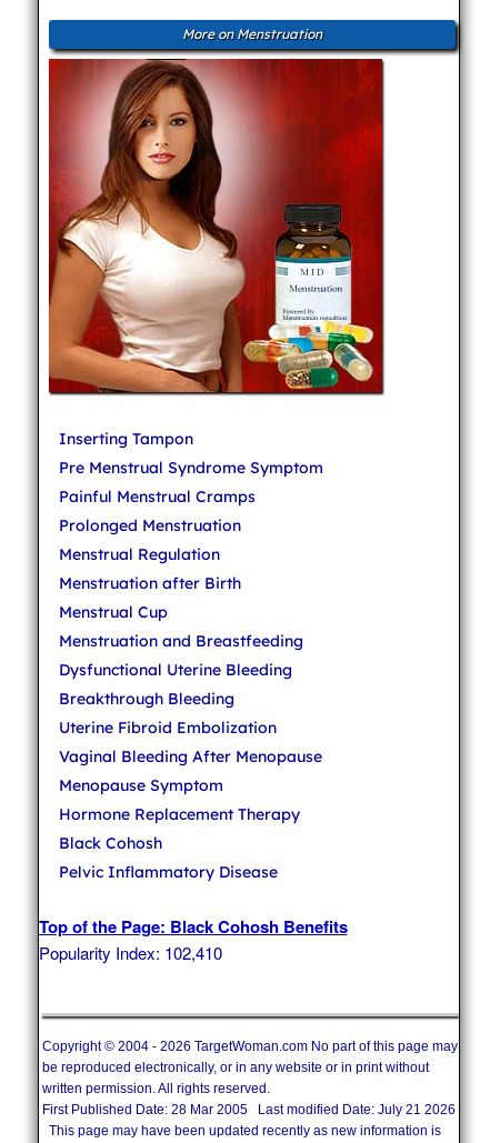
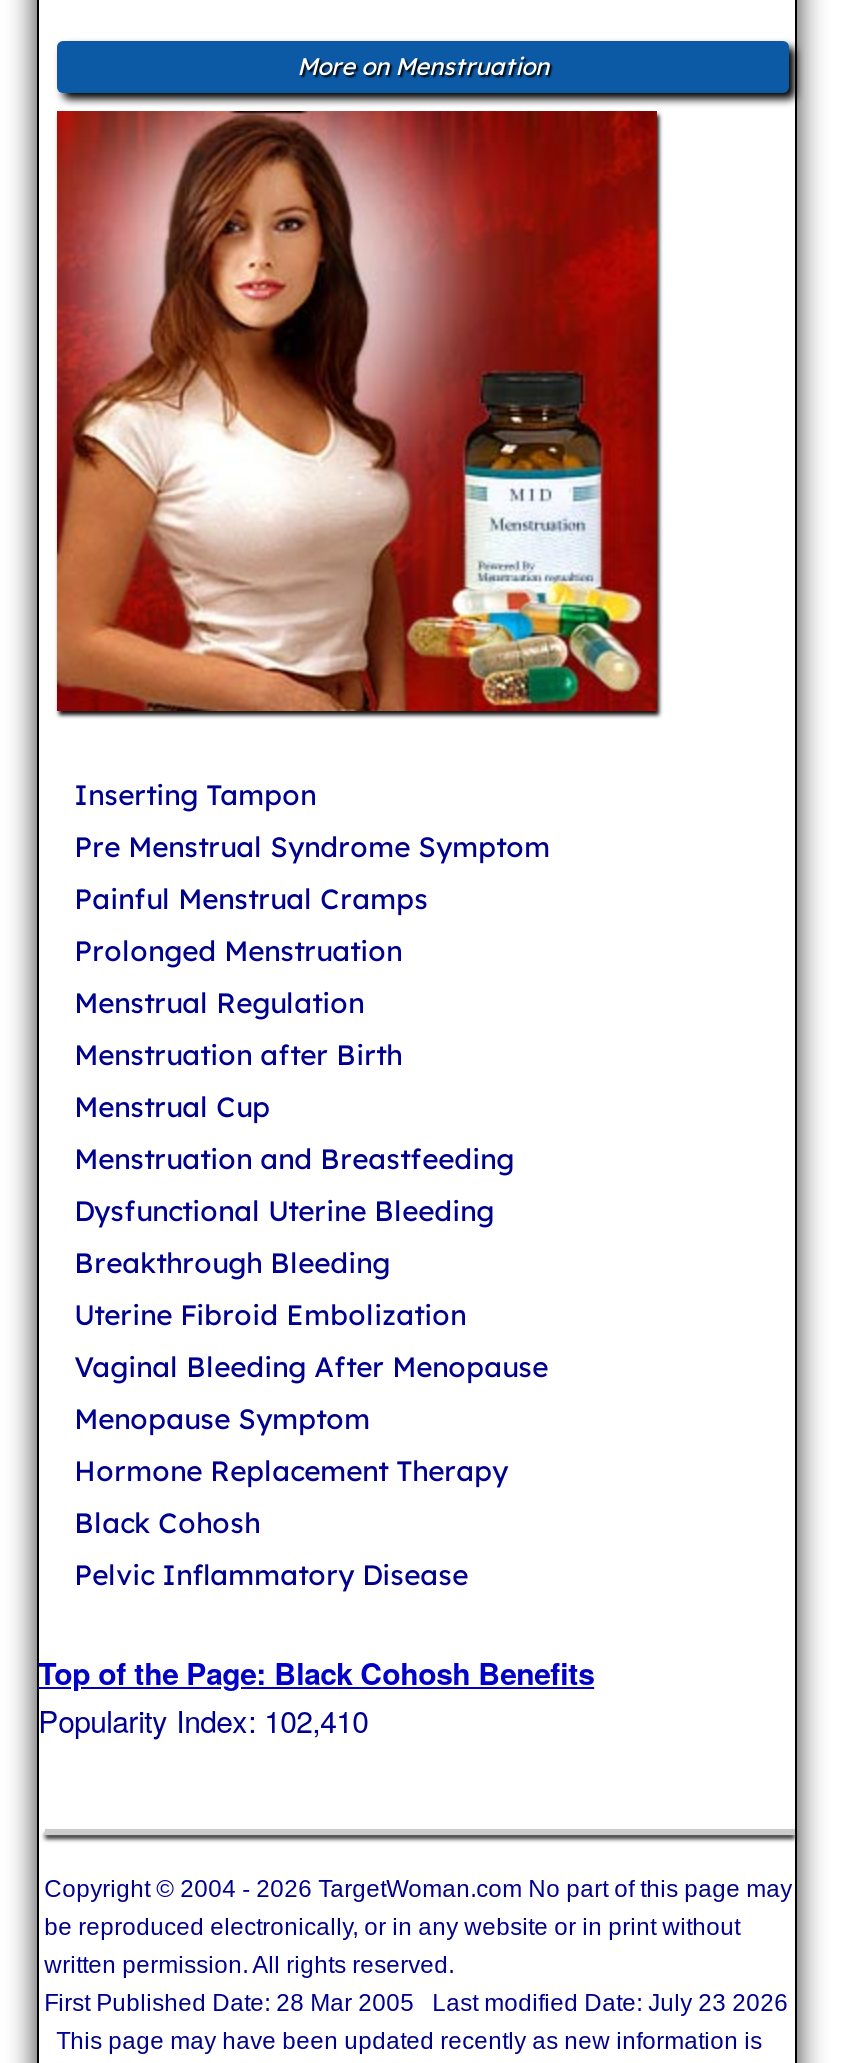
[42,1102,455,1117] First Published Date: 28 Mar 2005 Last modified Date: July 21 2026 -> [44,1989,788,2017] First Published Date: 28 Mar 2005 Last modified Date: July 23 2026

